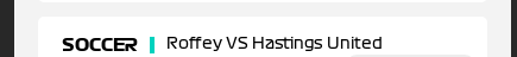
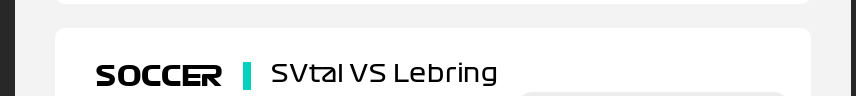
[166,37,383,51] Roffey VS Hastings United -> [271,62,497,86] SVtal VS Lebring

